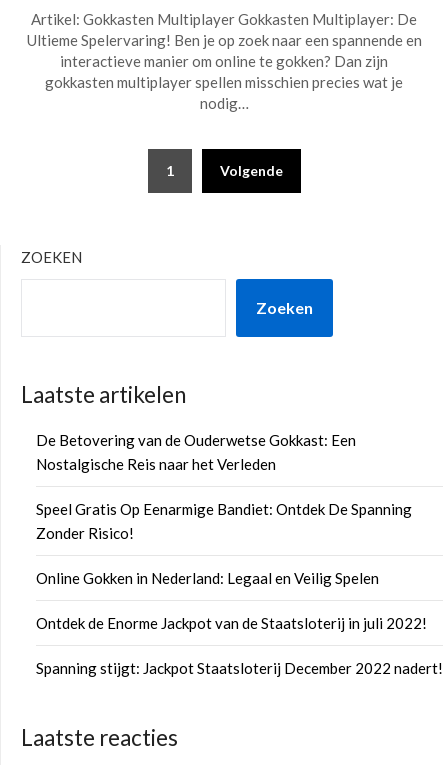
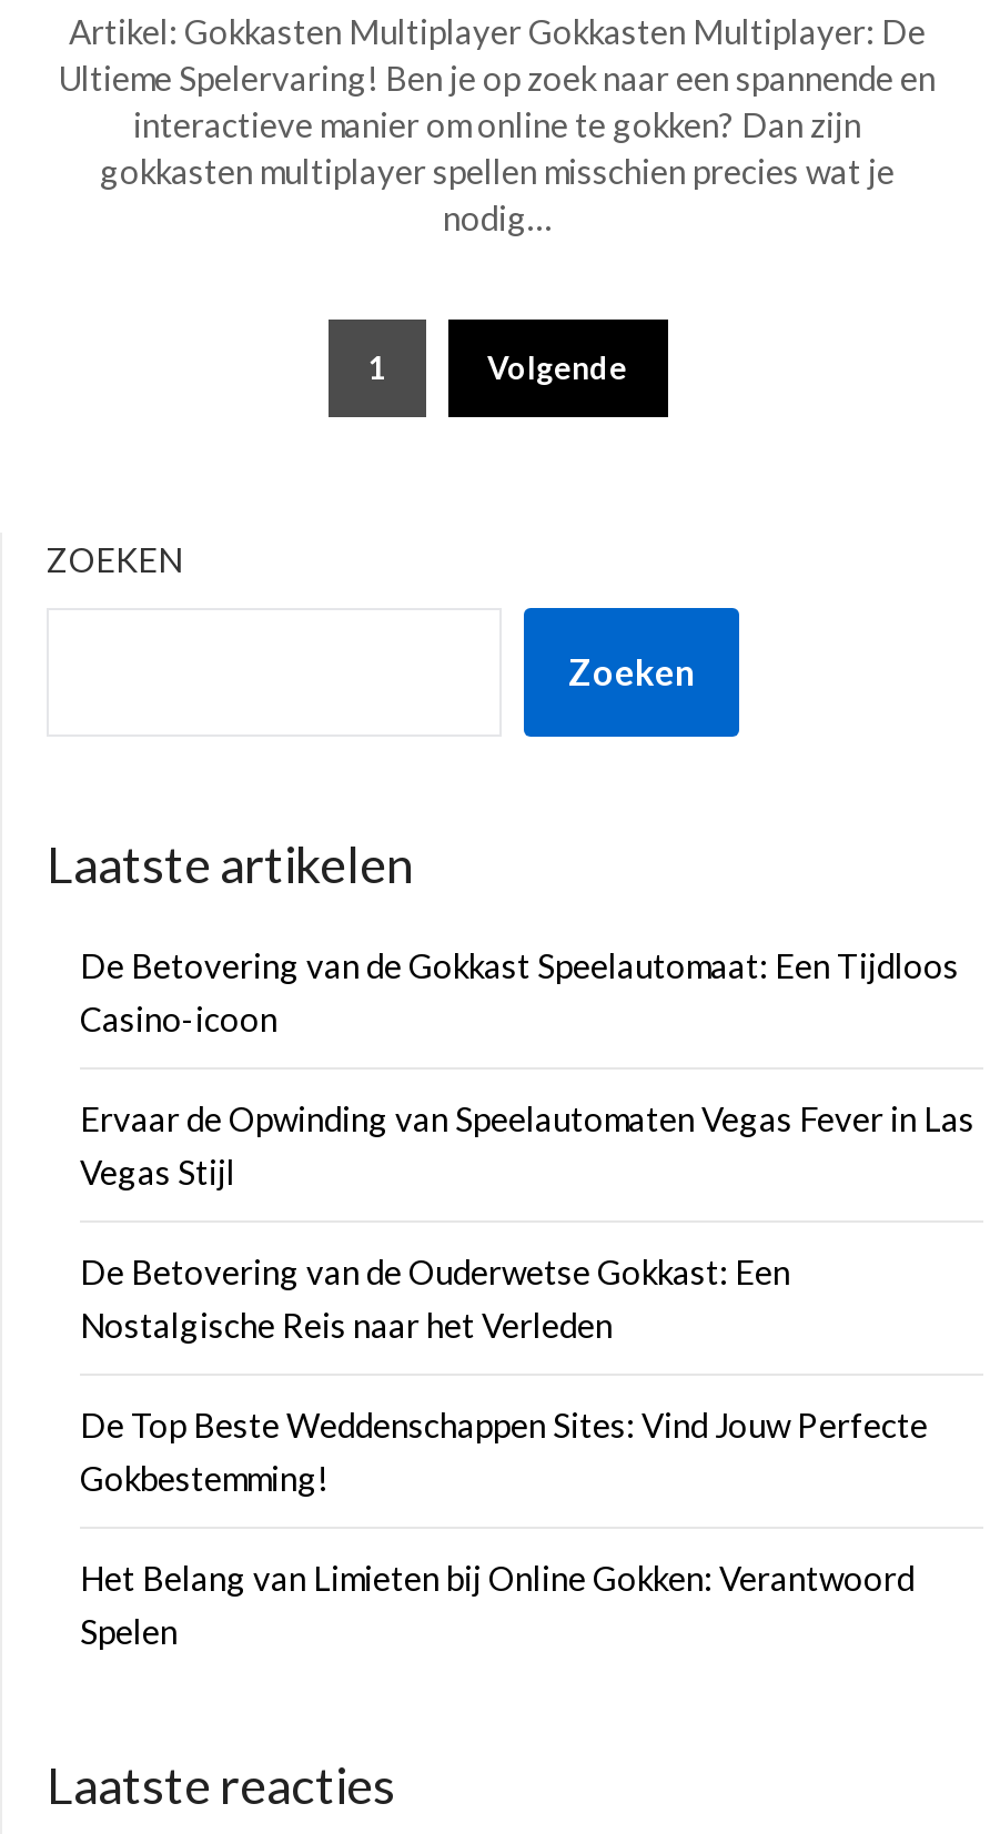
none -> [80,945,974,1192] De Betovering van de Gokkast Speelautomaat: Een Tijdloos | Casino-icoon | Ervaar de Opwinding van Speelautomaten Vegas Fever in Las | Vegas Stijl
moved [36,431,356,473] -> [80,1252,790,1345]: De Betovering van de Ouderwetse Gokkast: Een | Nostalgische Reis naar het Verleden
[36,500,443,677] Speel Gratis Op Eenarmige Bandiet: Ontdek De Spanning | Zonder Risico! | Online Gokken in Nederland: Legaal en Veilig Spelen | Ontdek de Enorme Jackpot van de Staatsloterij in juli 2022! | Spanning stijgt: Jackpot Staatsloterij December 2022 nadert! -> [80,1405,928,1651] De Top Beste Weddenschappen Sites: Vind Jouw Perfecte | Gokbestemming! | Het Belang van Limieten bij Online Gokken: Verantwoord | Spelen

